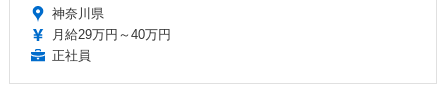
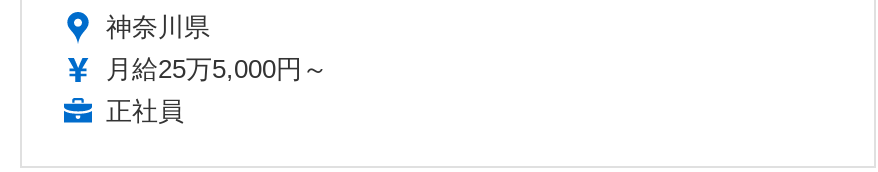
[52,26,171,41] 月給29万円～40万円 -> [106,53,328,83] 月給25万5,000円～

